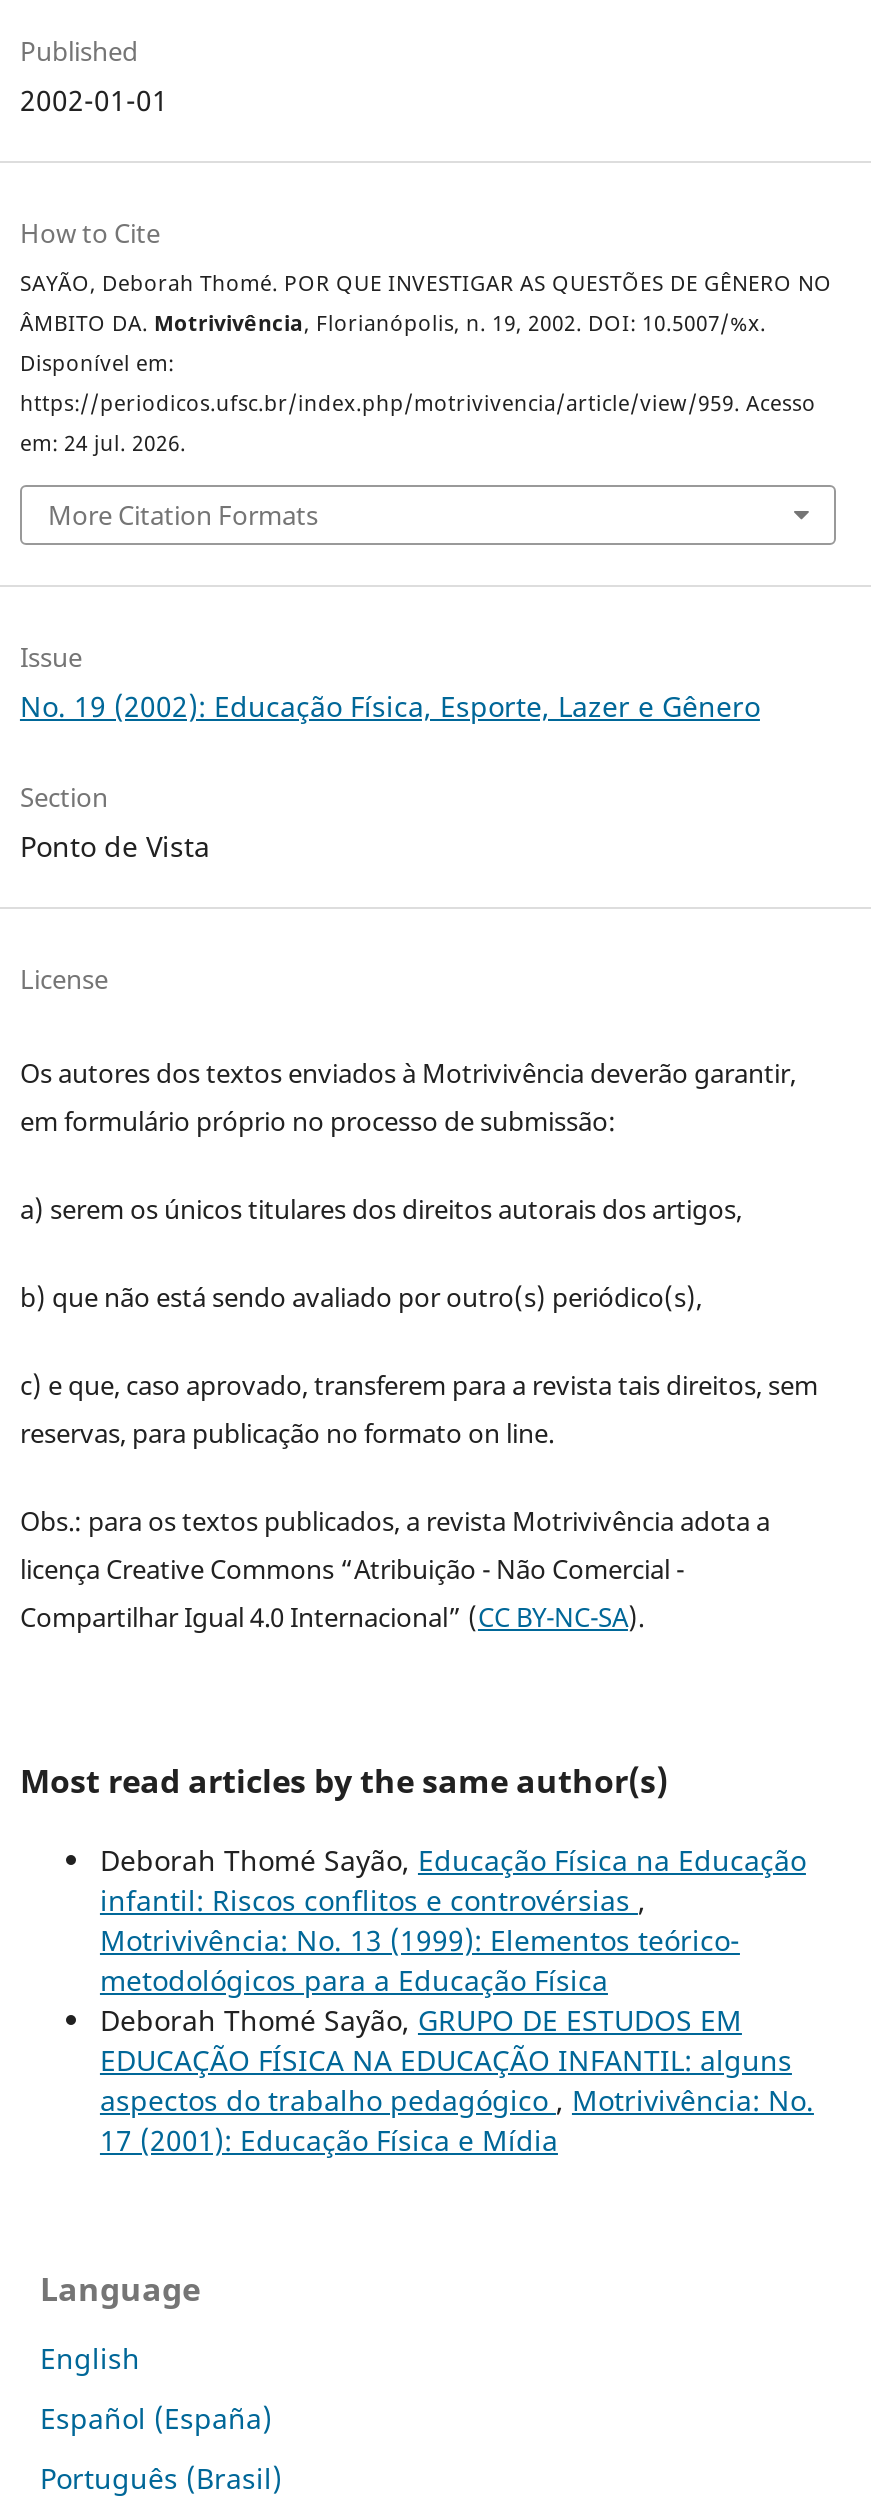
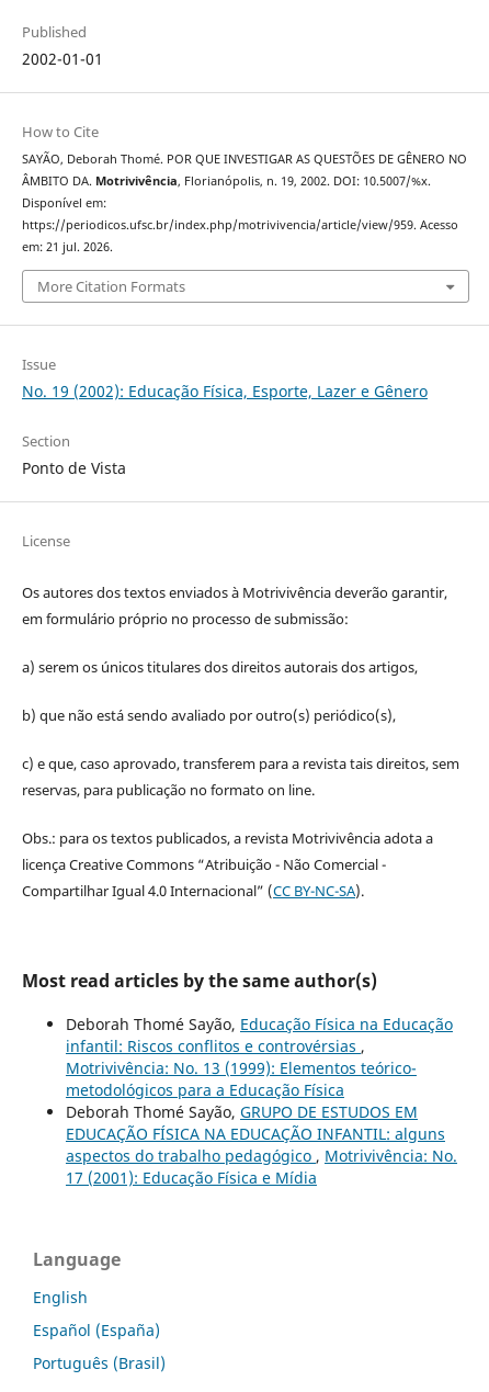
[20,429,186,457] em: 24 jul. 2026. -> [22,239,113,255] em: 21 jul. 2026.

